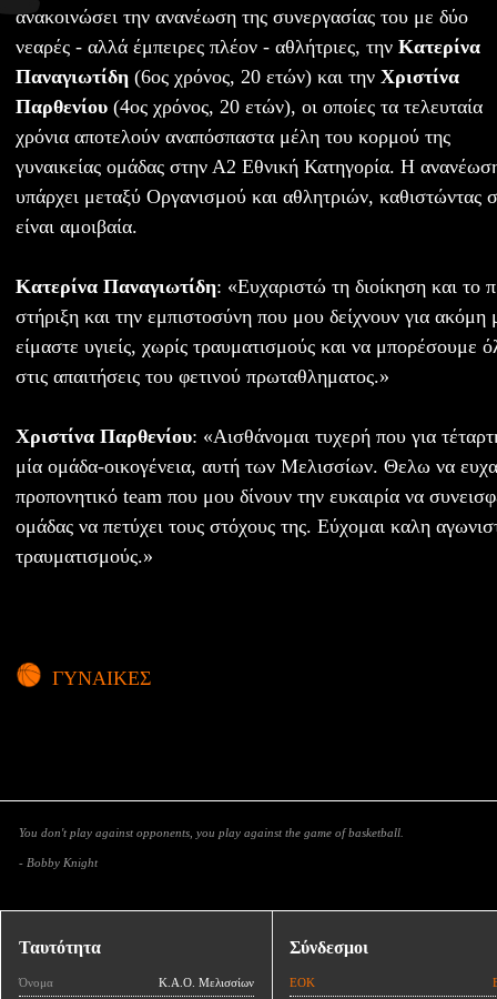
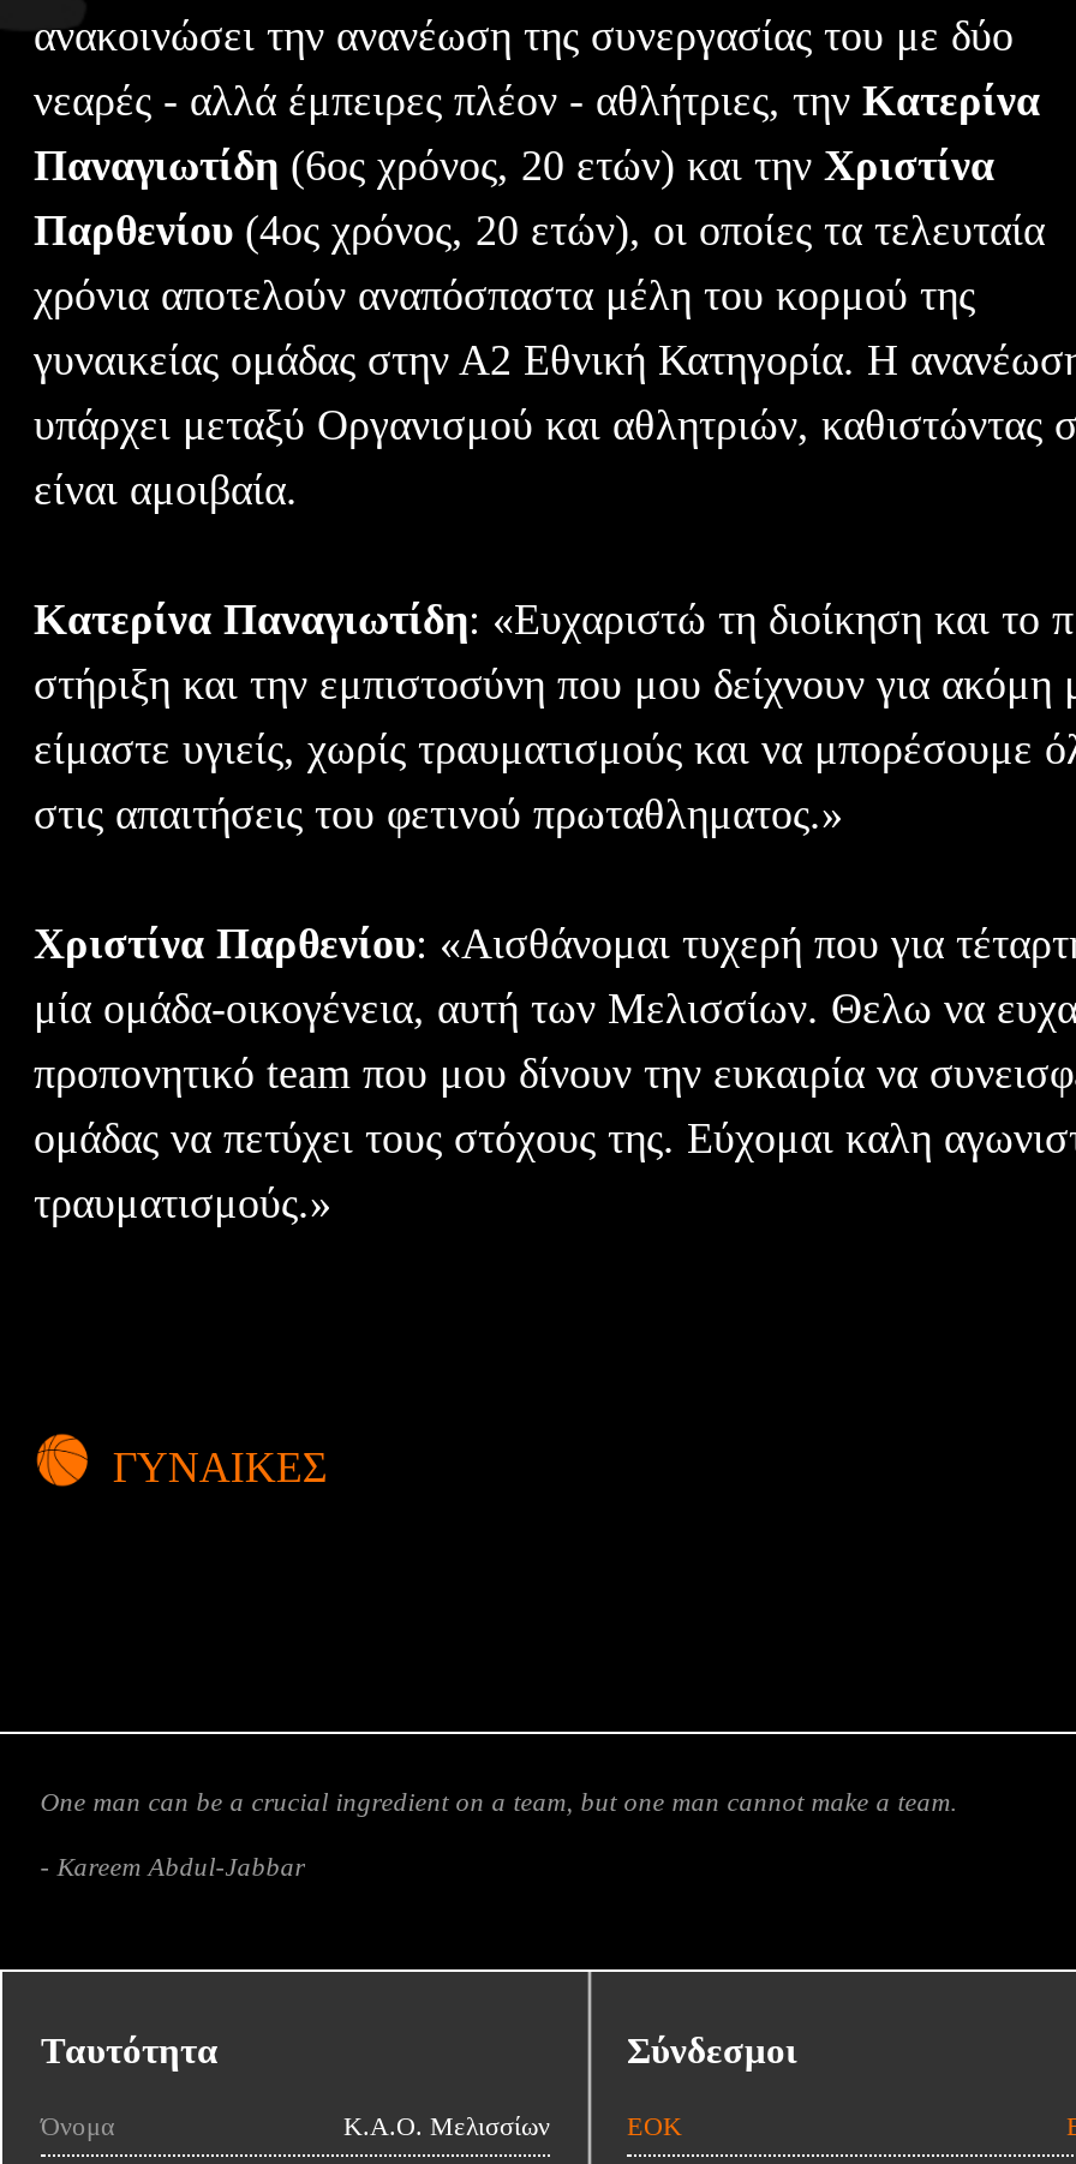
[19,826,404,839] You don't play against opponents, you play against the game of basketball. -> [40,1787,958,1816] One man can be a crucial ingredient on a team, but one man cannot make a team.
[19,856,97,869] - Bobby Knight -> [40,1852,305,1881] - Kareem Abdul-Jabbar

